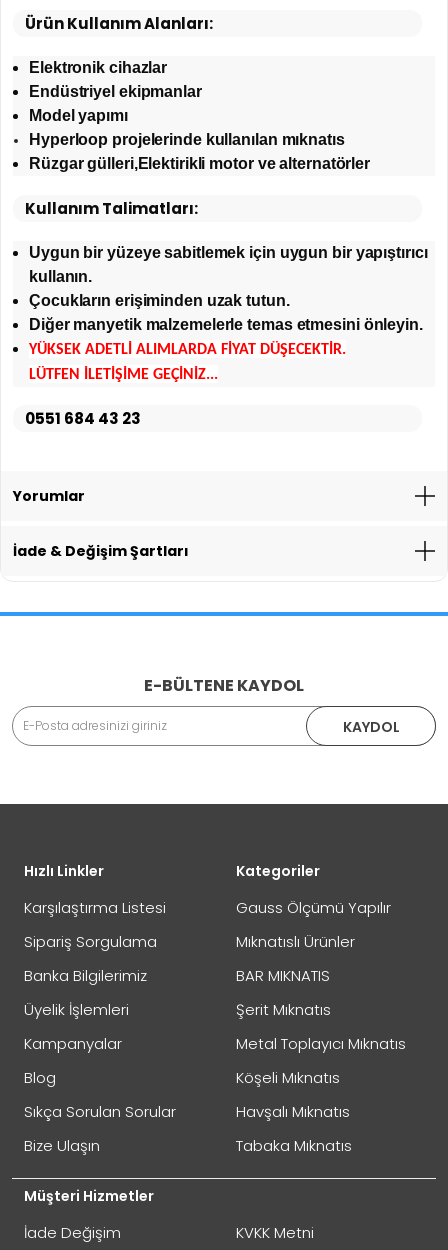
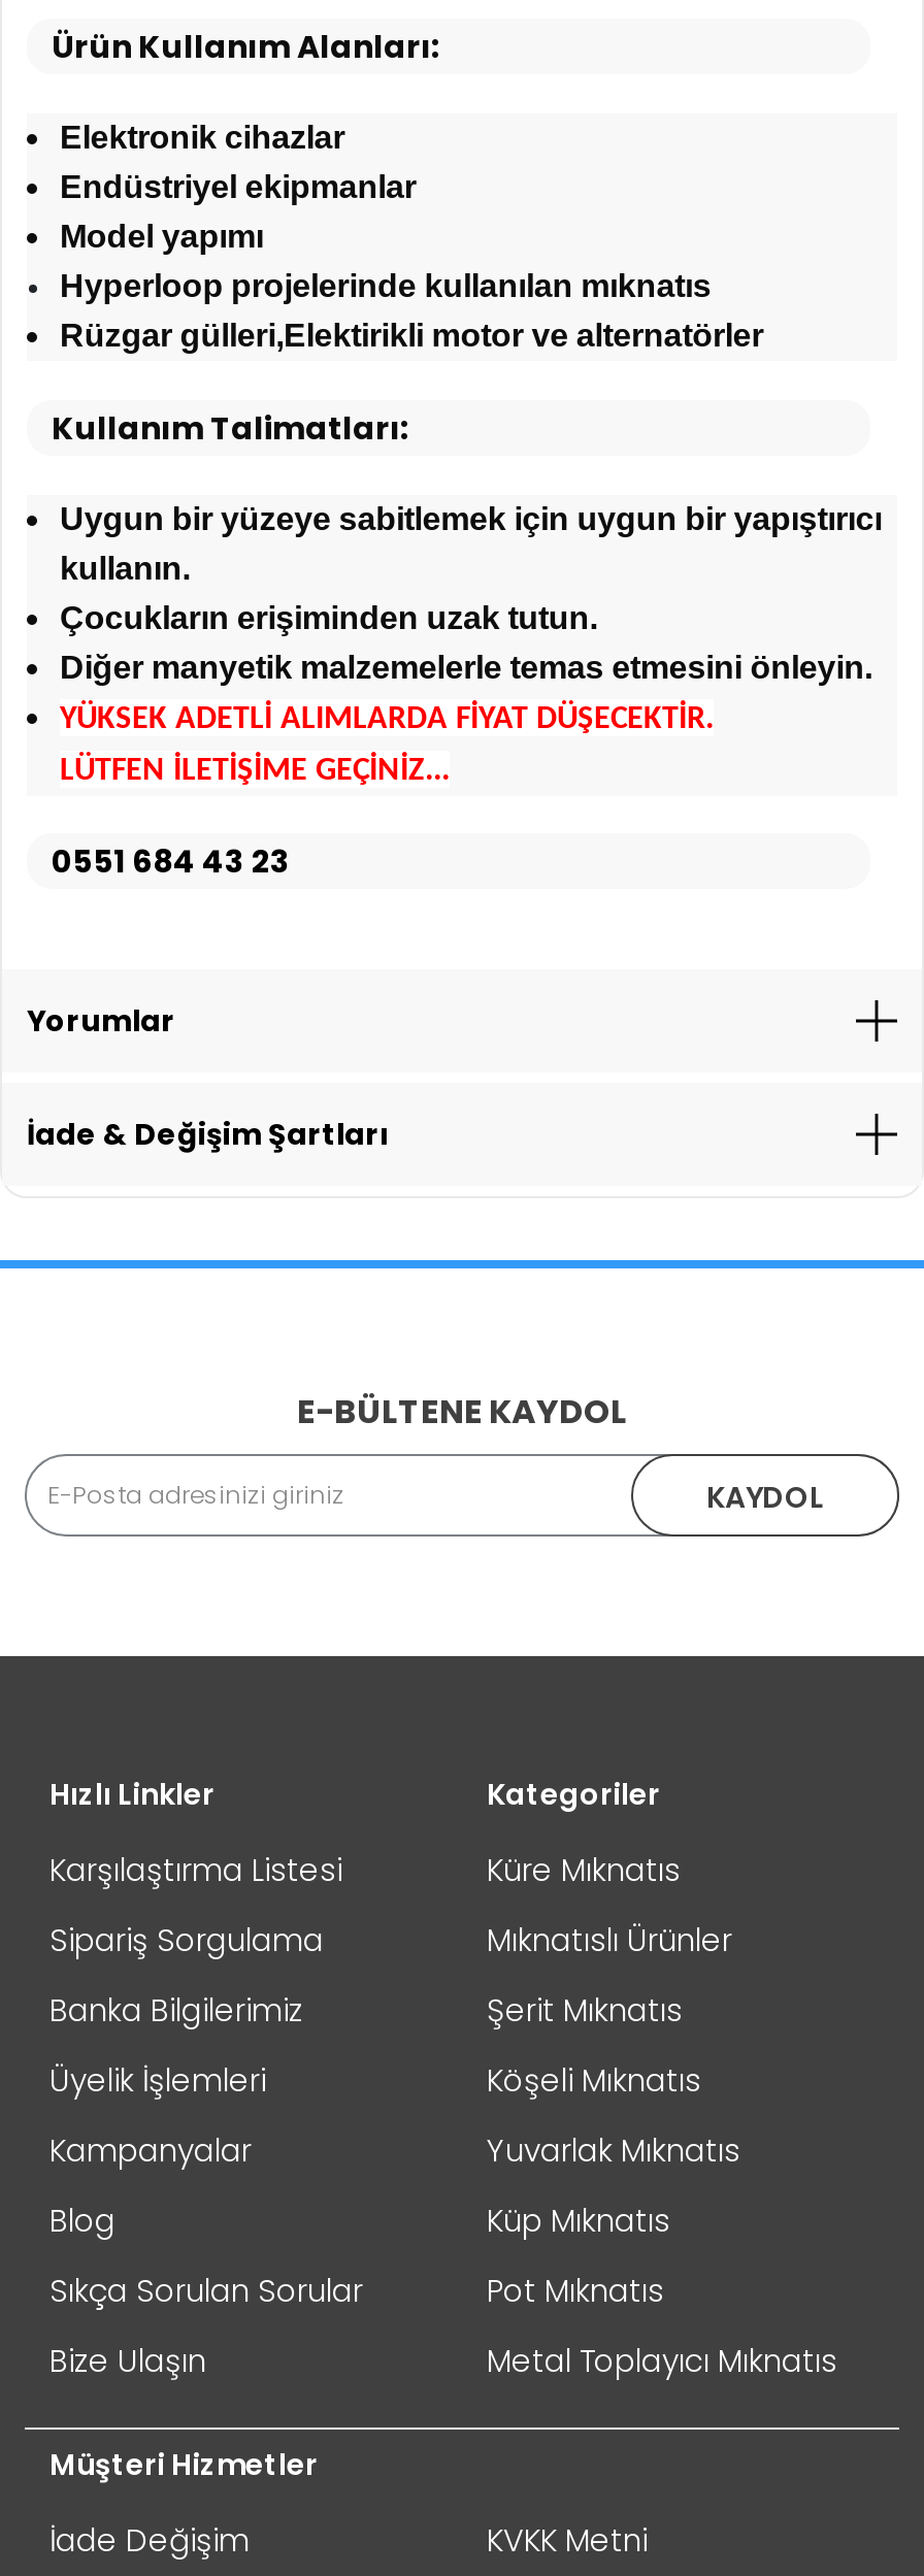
[236,897,391,918] Gauss Ölçümü Yapılır -> [487,1848,681,1892] Küre Mıknatıs
[236,965,330,986] BAR MIKNATIS -> none
moved [236,999,331,1020] -> [487,1989,683,2032]: Şerit Mıknatıs
moved [236,1033,406,1054] -> [487,2339,837,2383]: Metal Toplayıcı Mıknatıs
none -> [487,2129,740,2312] Yuvarlak Mıknatıs | Küp Mıknatıs | Pot Mıknatıs
moved [236,1067,340,1088] -> [487,2059,701,2102]: Köşeli Mıknatıs
[236,1101,352,1156] Havşalı Mıknatıs | Tabaka Mıknatıs -> none

